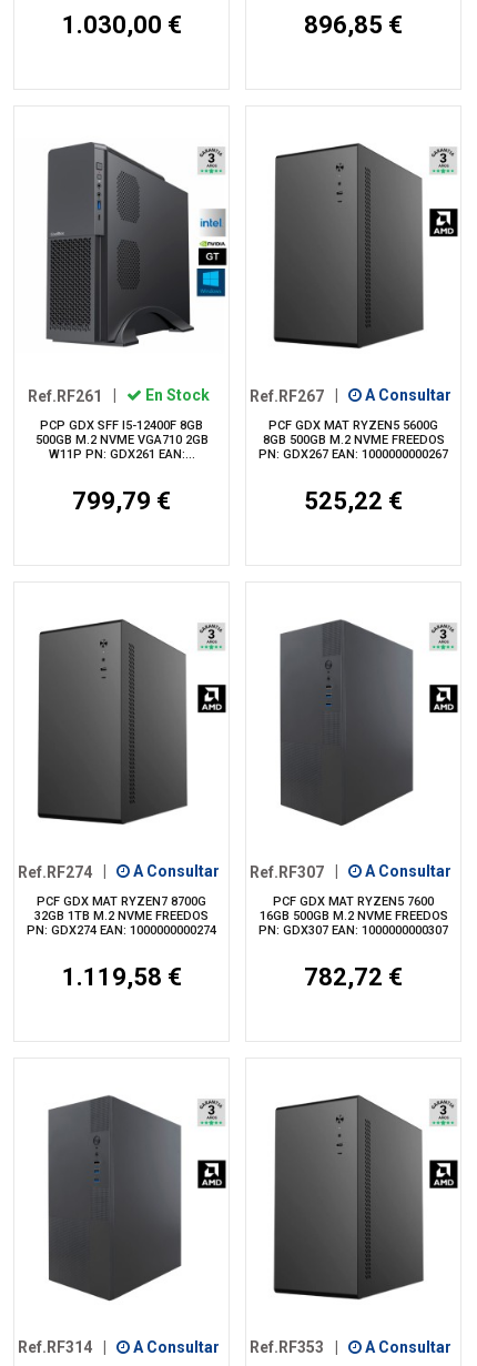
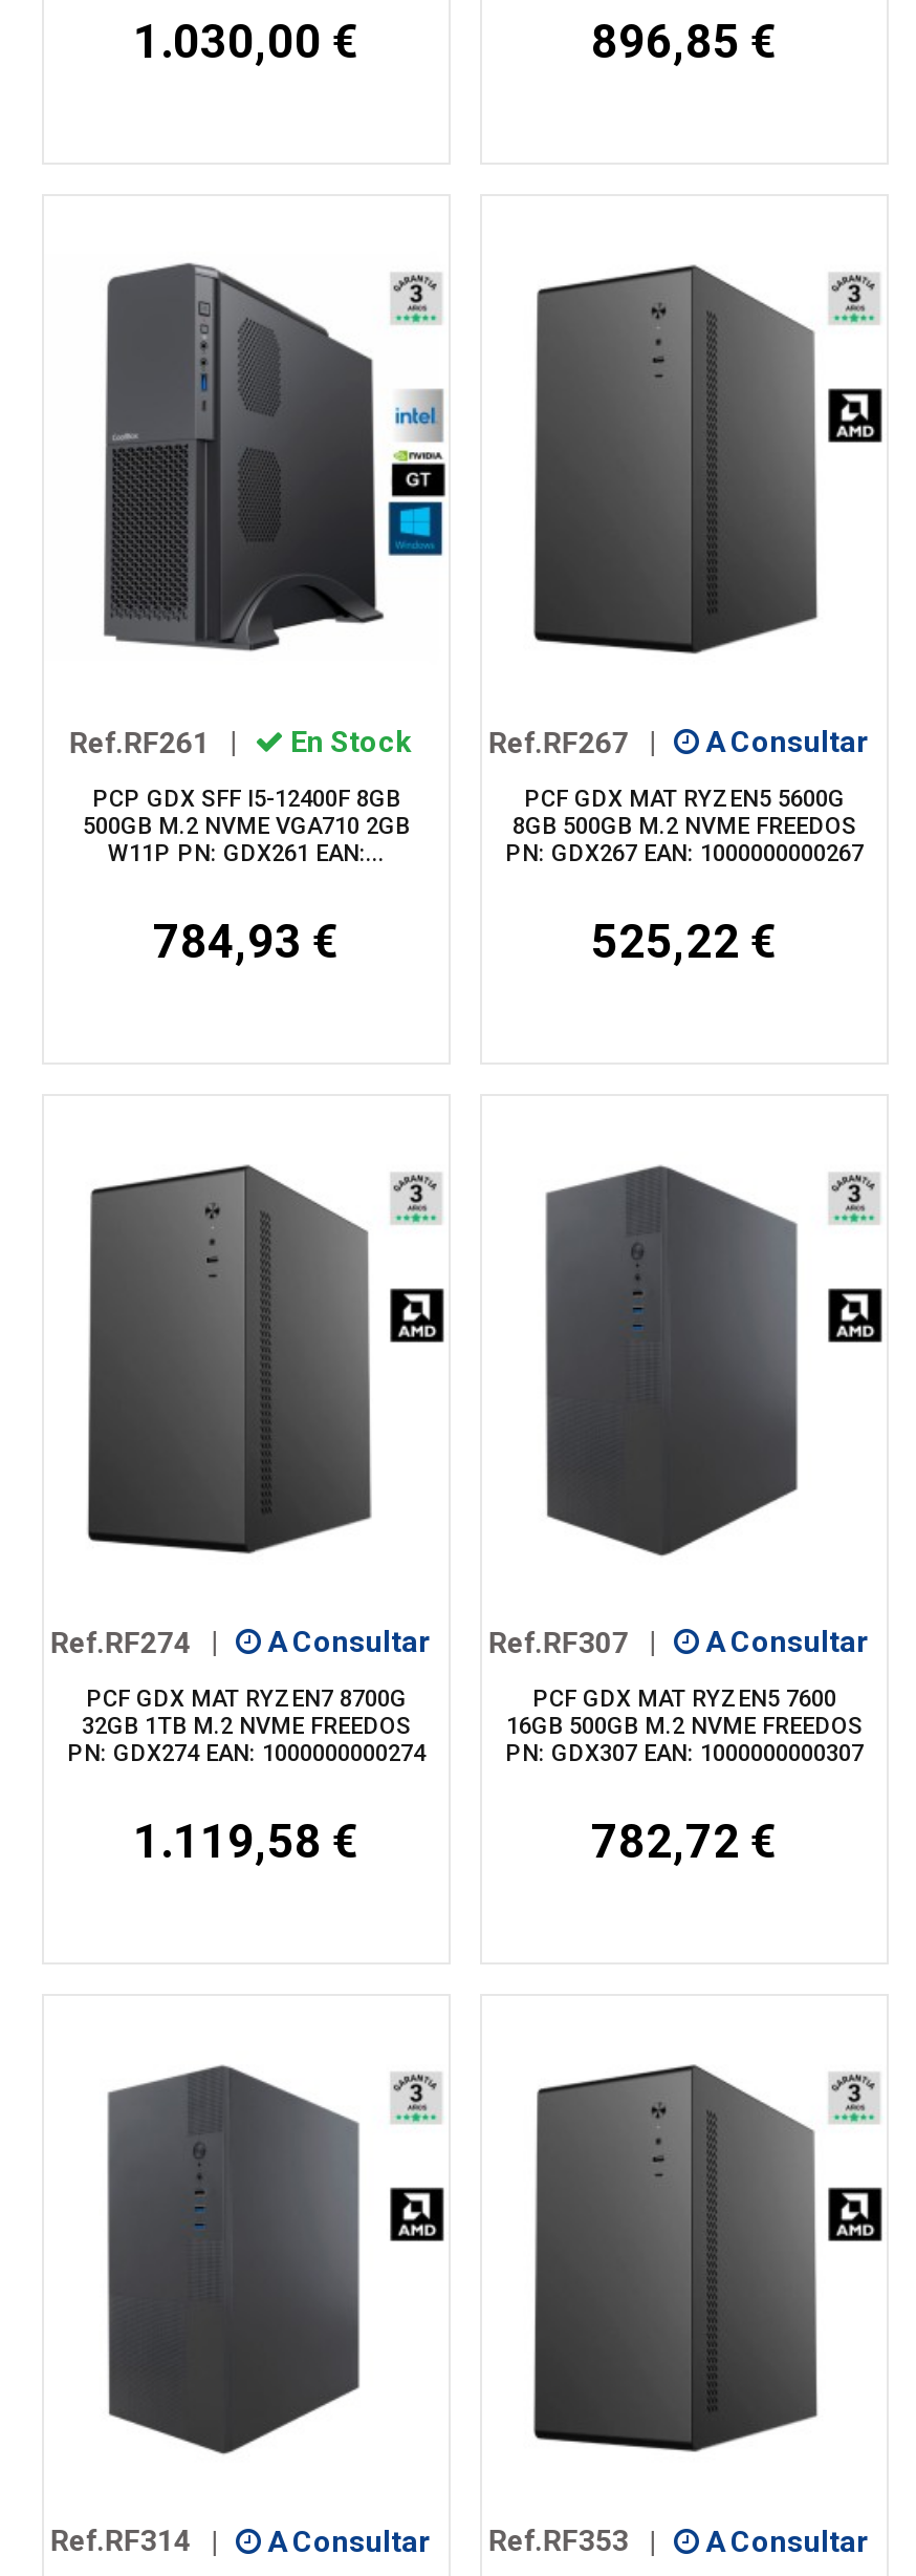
[72,487,171,515] 799,79 € -> [153,916,340,969] 784,93 €

